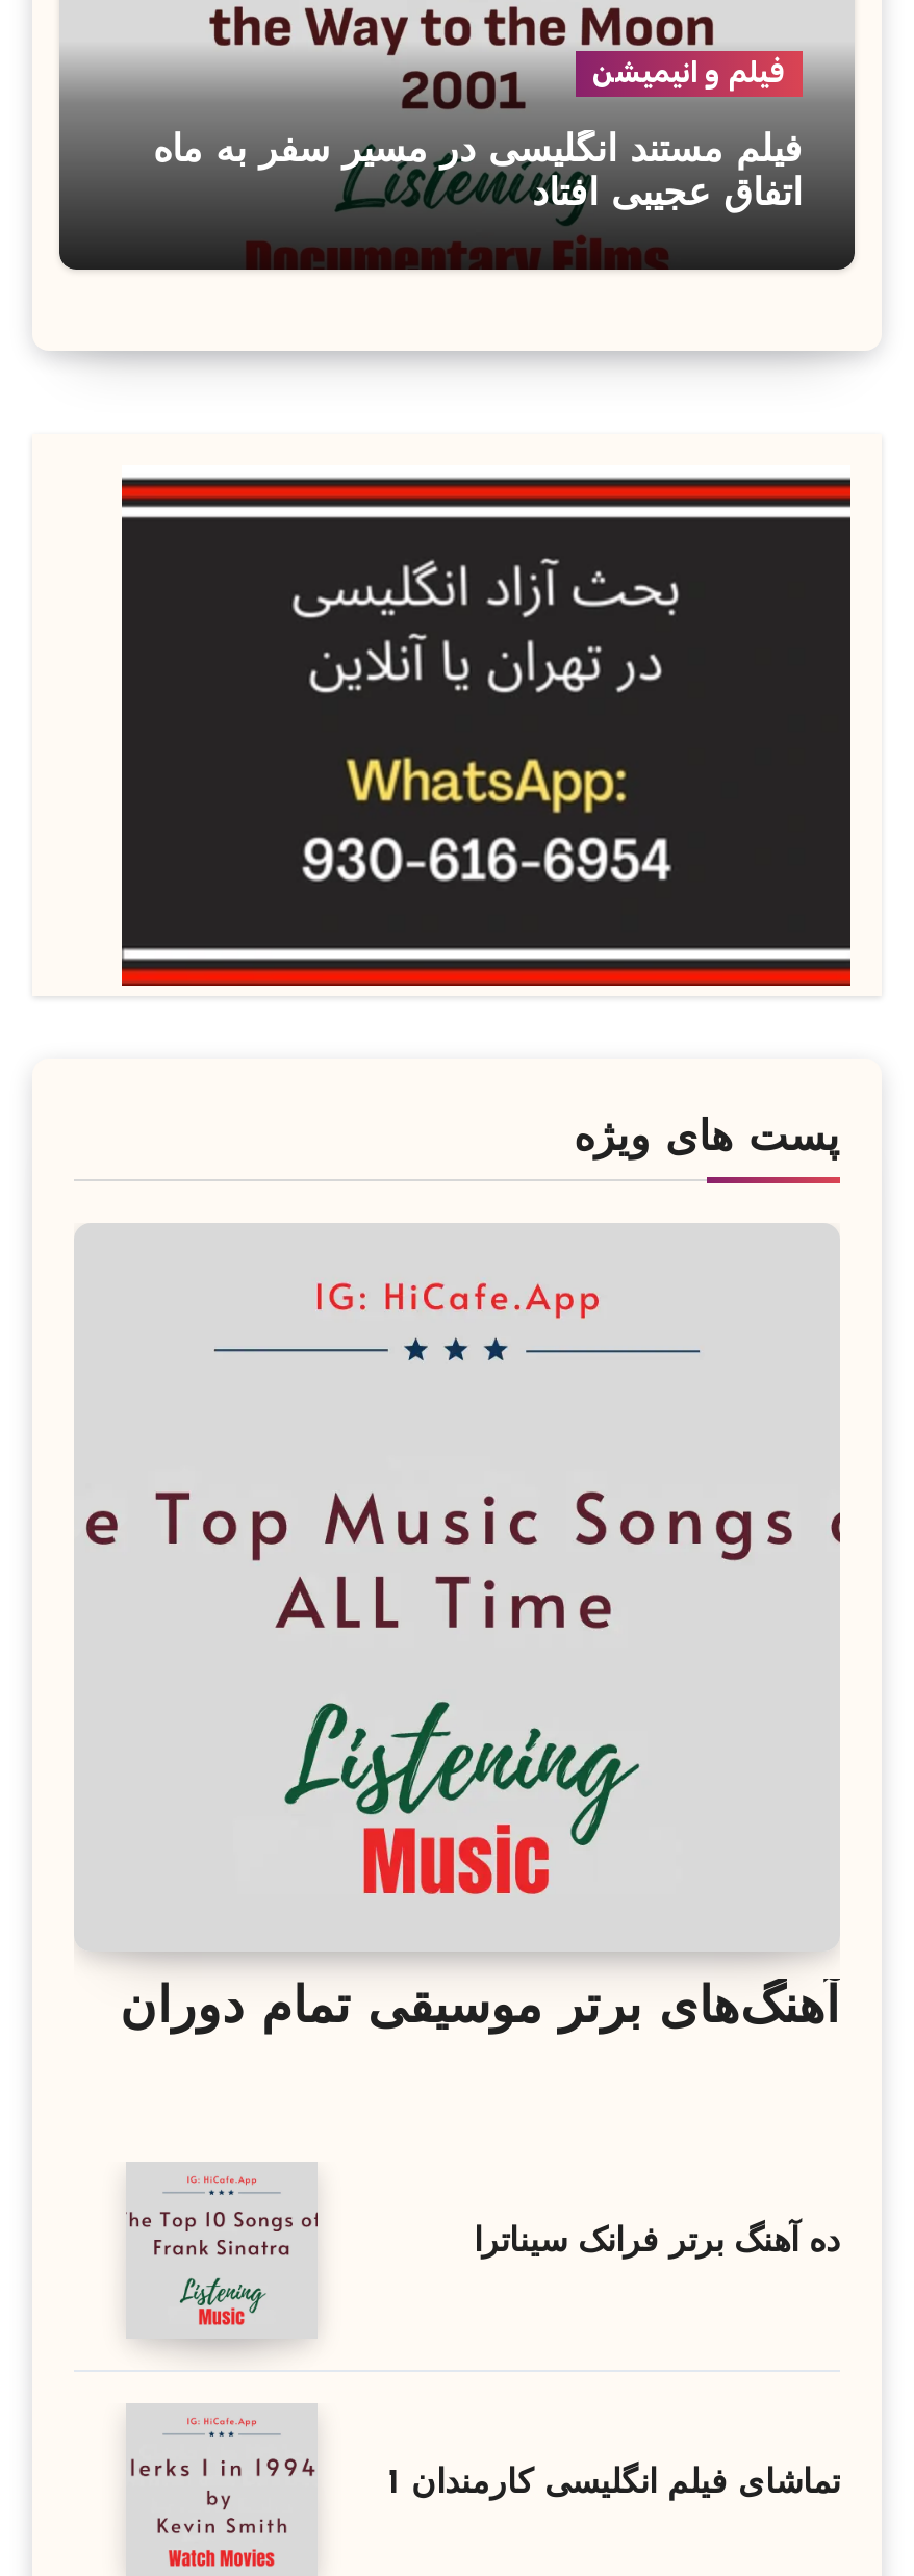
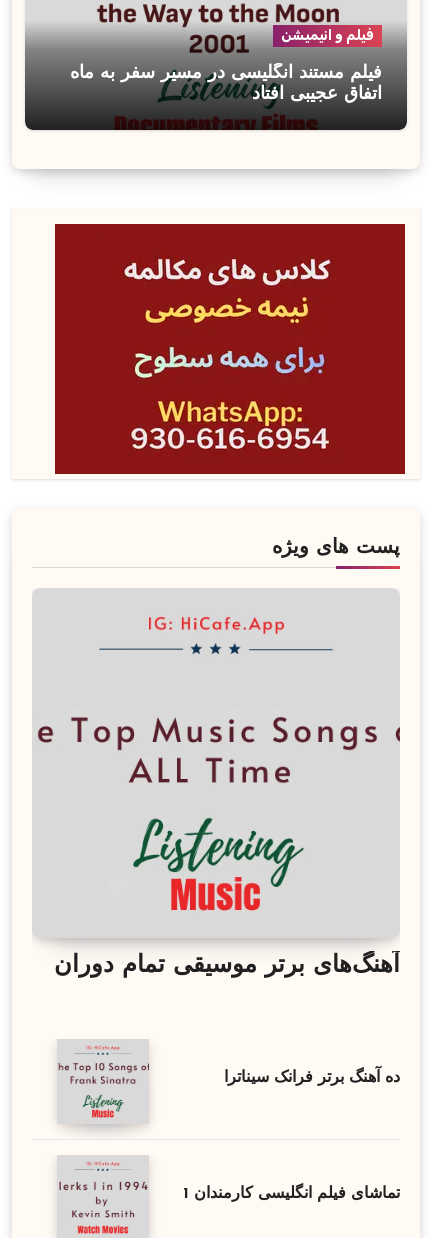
[120,465,853,984] [image] -> [54,223,406,473] [image]

